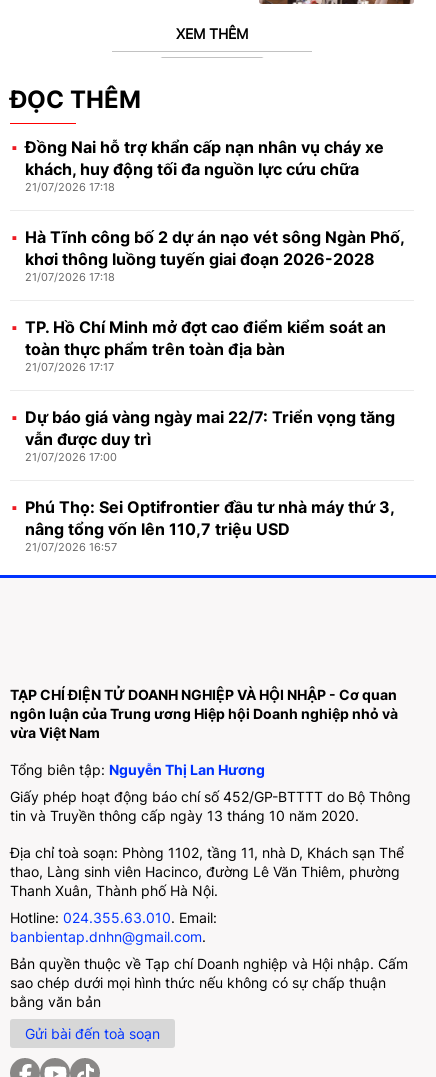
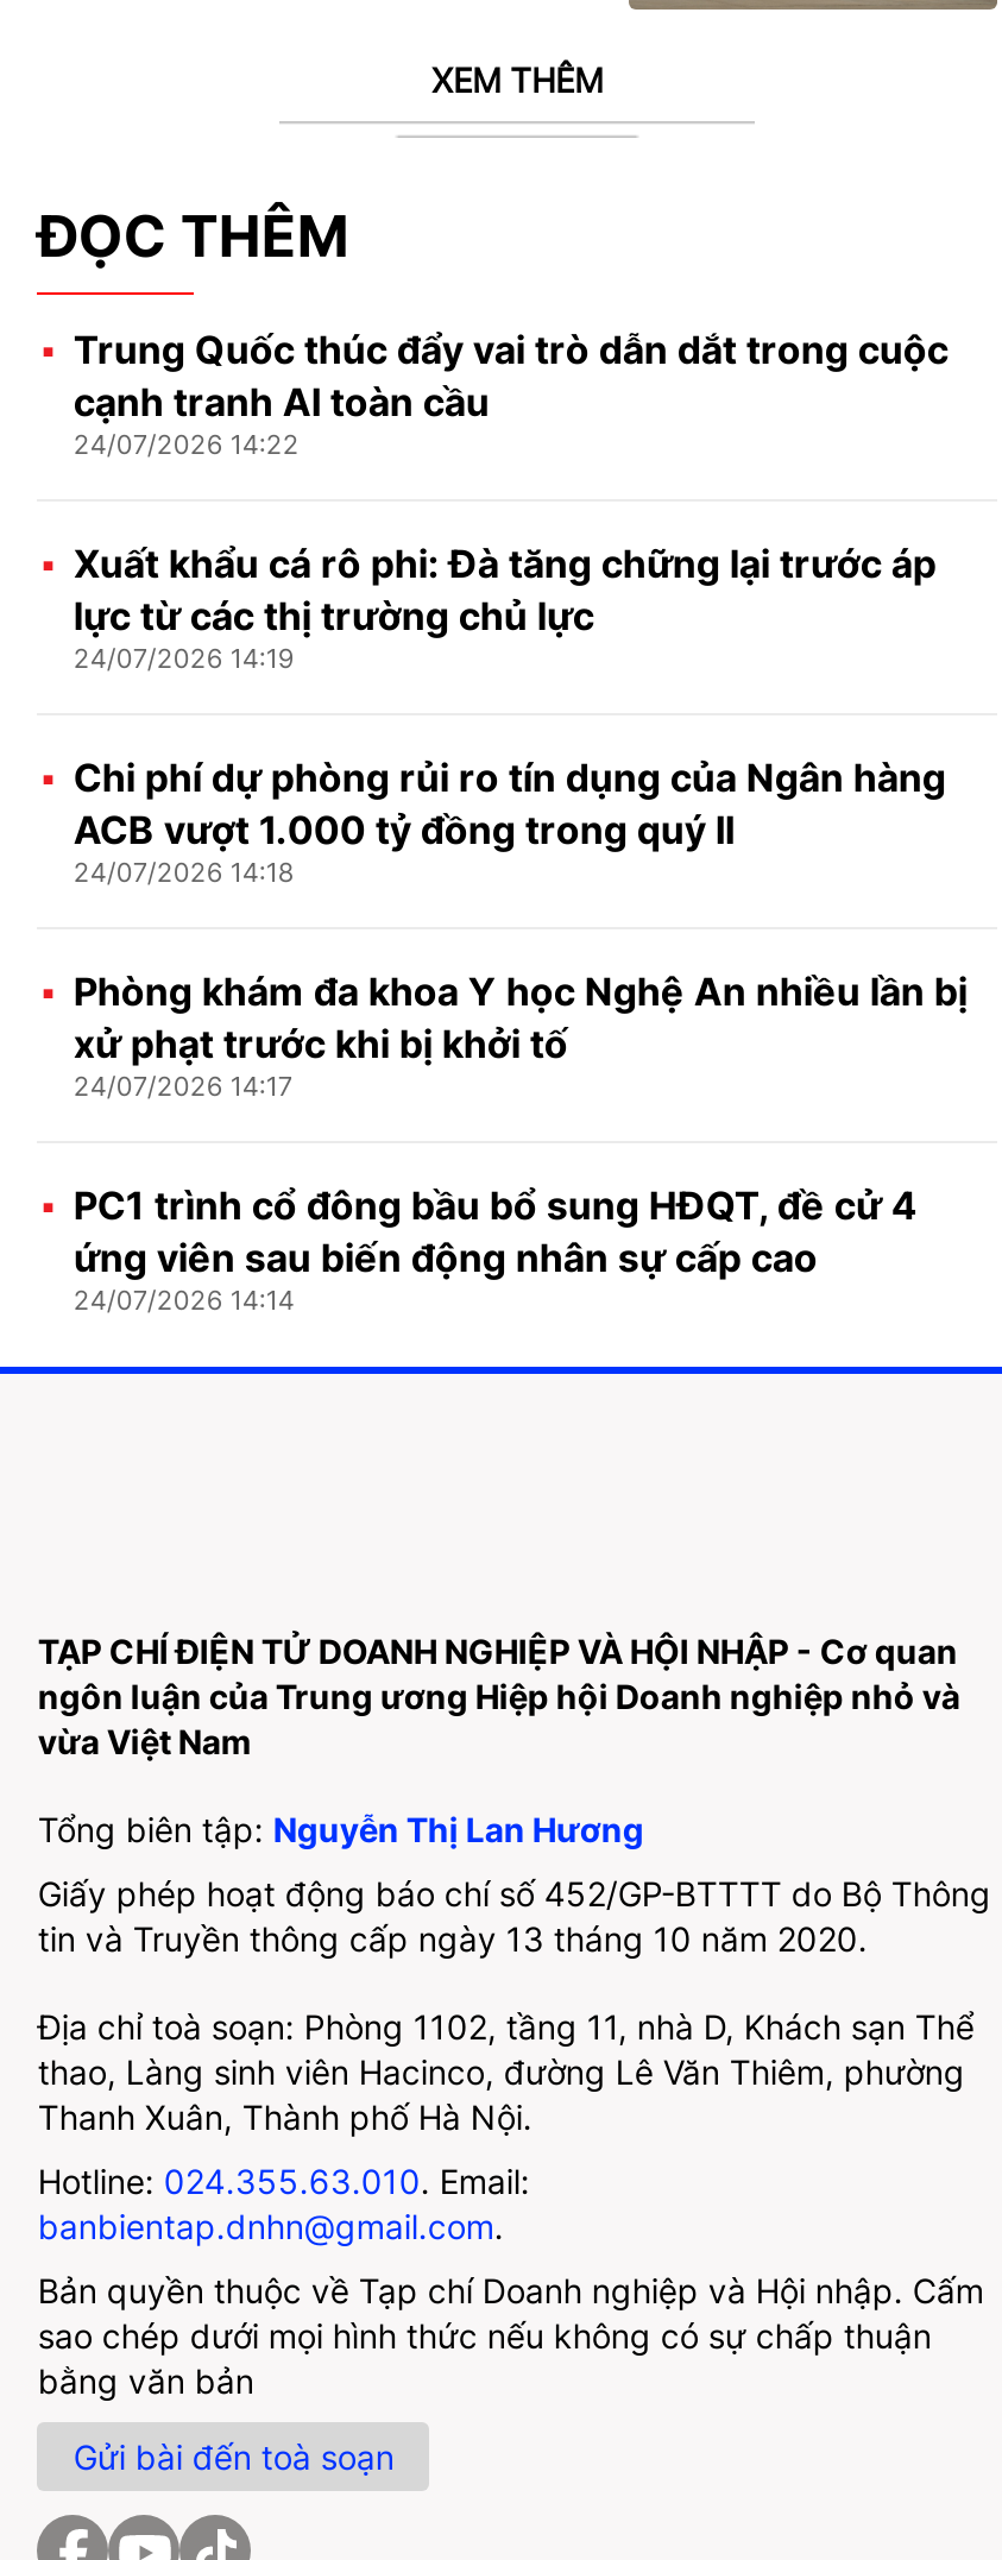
[25,137,384,194] Đồng Nai hỗ trợ khẩn cấp nạn nhân vụ cháy xe | khách, huy động tối đa nguồn lực cứu chữa | 21/07/2026 17:18 -> [73,327,948,462] Trung Quốc thúc đẩy vai trò dẫn dắt trong cuộc | cạnh tranh AI toàn cầu | 24/07/2026 14:22
[25,227,404,284] Hà Tĩnh công bố 2 dự án nạo vét sông Ngàn Phố, | khơi thông luồng tuyến giai đoạn 2026-2028 | 21/07/2026 17:18 -> [73,541,936,676] Xuất khẩu cá rô phi: Đà tăng chững lại trước áp | lực từ các thị trường chủ lực | 24/07/2026 14:19
[25,317,386,374] TP. Hồ Chí Minh mở đợt cao điểm kiểm soát an | toàn thực phẩm trên toàn địa bàn | 21/07/2026 17:17 -> [73,755,946,890] Chi phí dự phòng rủi ro tín dụng của Ngân hàng | ACB vượt 1.000 tỷ đồng trong quý II | 24/07/2026 14:18
[25,407,395,464] Dự báo giá vàng ngày mai 22/7: Triển vọng tăng | vẫn được duy trì | 21/07/2026 17:00 -> [73,969,967,1104] Phòng khám đa khoa Y học Nghệ An nhiều lần bị | xử phạt trước khi bị khởi tố | 24/07/2026 14:17
[25,497,394,554] Phú Thọ: Sei Optifrontier đầu tư nhà máy thứ 3, | nâng tổng vốn lên 110,7 triệu USD | 21/07/2026 16:57 -> [73,1183,917,1318] PC1 trình cổ đông bầu bổ sung HĐQT, đề cử 4 | ứng viên sau biến động nhân sự cấp cao | 24/07/2026 14:14

